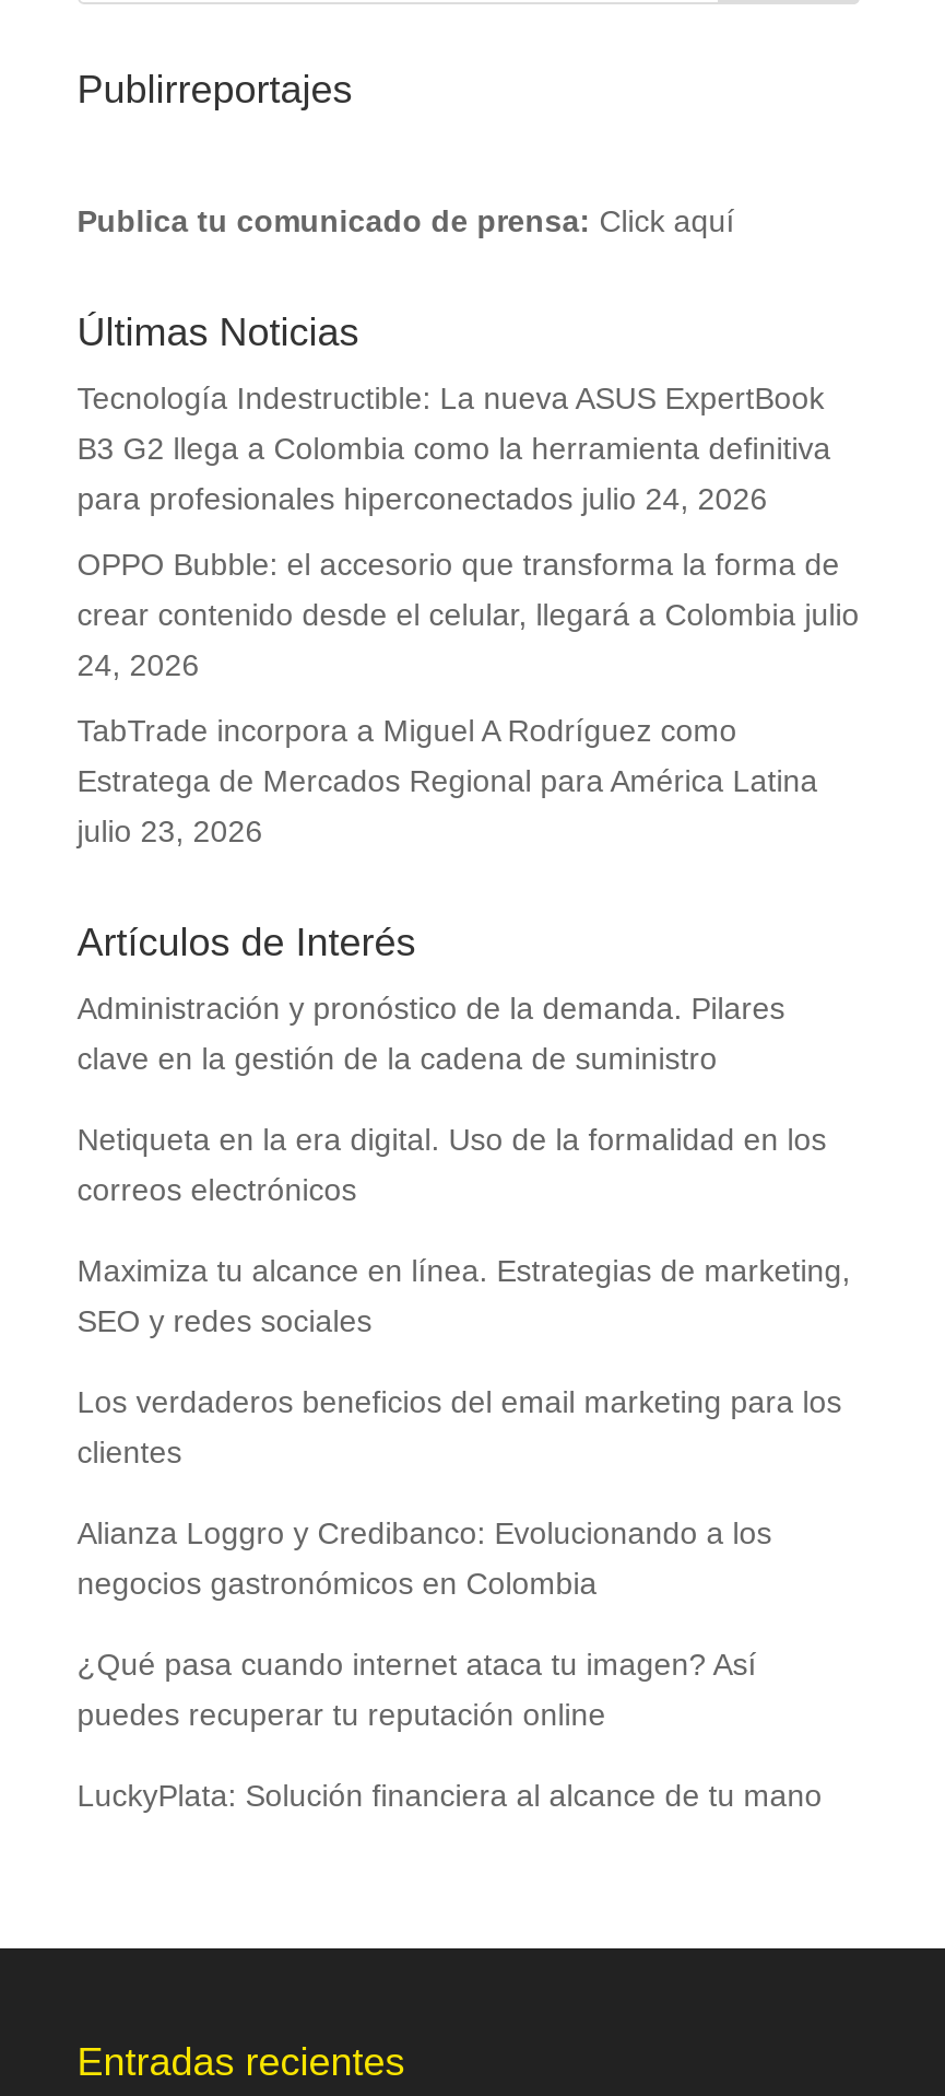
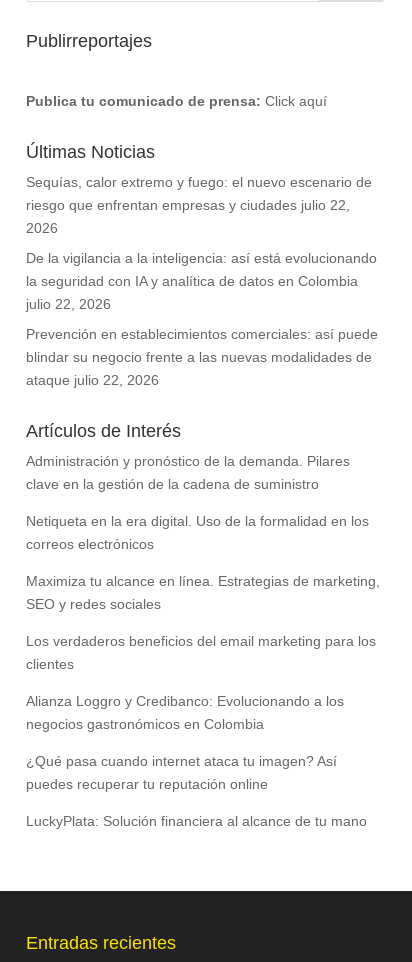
[77,380,831,516] Tecnología Indestructible: La nueva ASUS ExpertBook | B3 G2 llega a Colombia como la herramienta definitiva | para profesionales hiperconectados julio 24, 2026 -> [26,174,372,236] Sequías, calor extremo y fuego: el nuevo escenario de | riesgo que enfrentan empresas y ciudades julio 22, | 2026
[77,547,859,682] OPPO Bubble: el accesorio que transforma la forma de | crear contenido desde el celular, llegará a Colombia julio | 24, 2026 -> [26,250,377,312] De la vigilancia a la inteligencia: así está evolucionando | la seguridad con IA y analítica de datos en Colombia | julio 22, 2026
[77,713,818,848] TabTrade incorpora a Miguel A Rodríguez como | Estratega de Mercados Regional para América Latina | julio 23, 2026 -> [26,326,378,388] Prevención en establecimientos comerciales: así puede | blindar su negocio frente a las nuevas modalidades de | ataque julio 22, 2026

